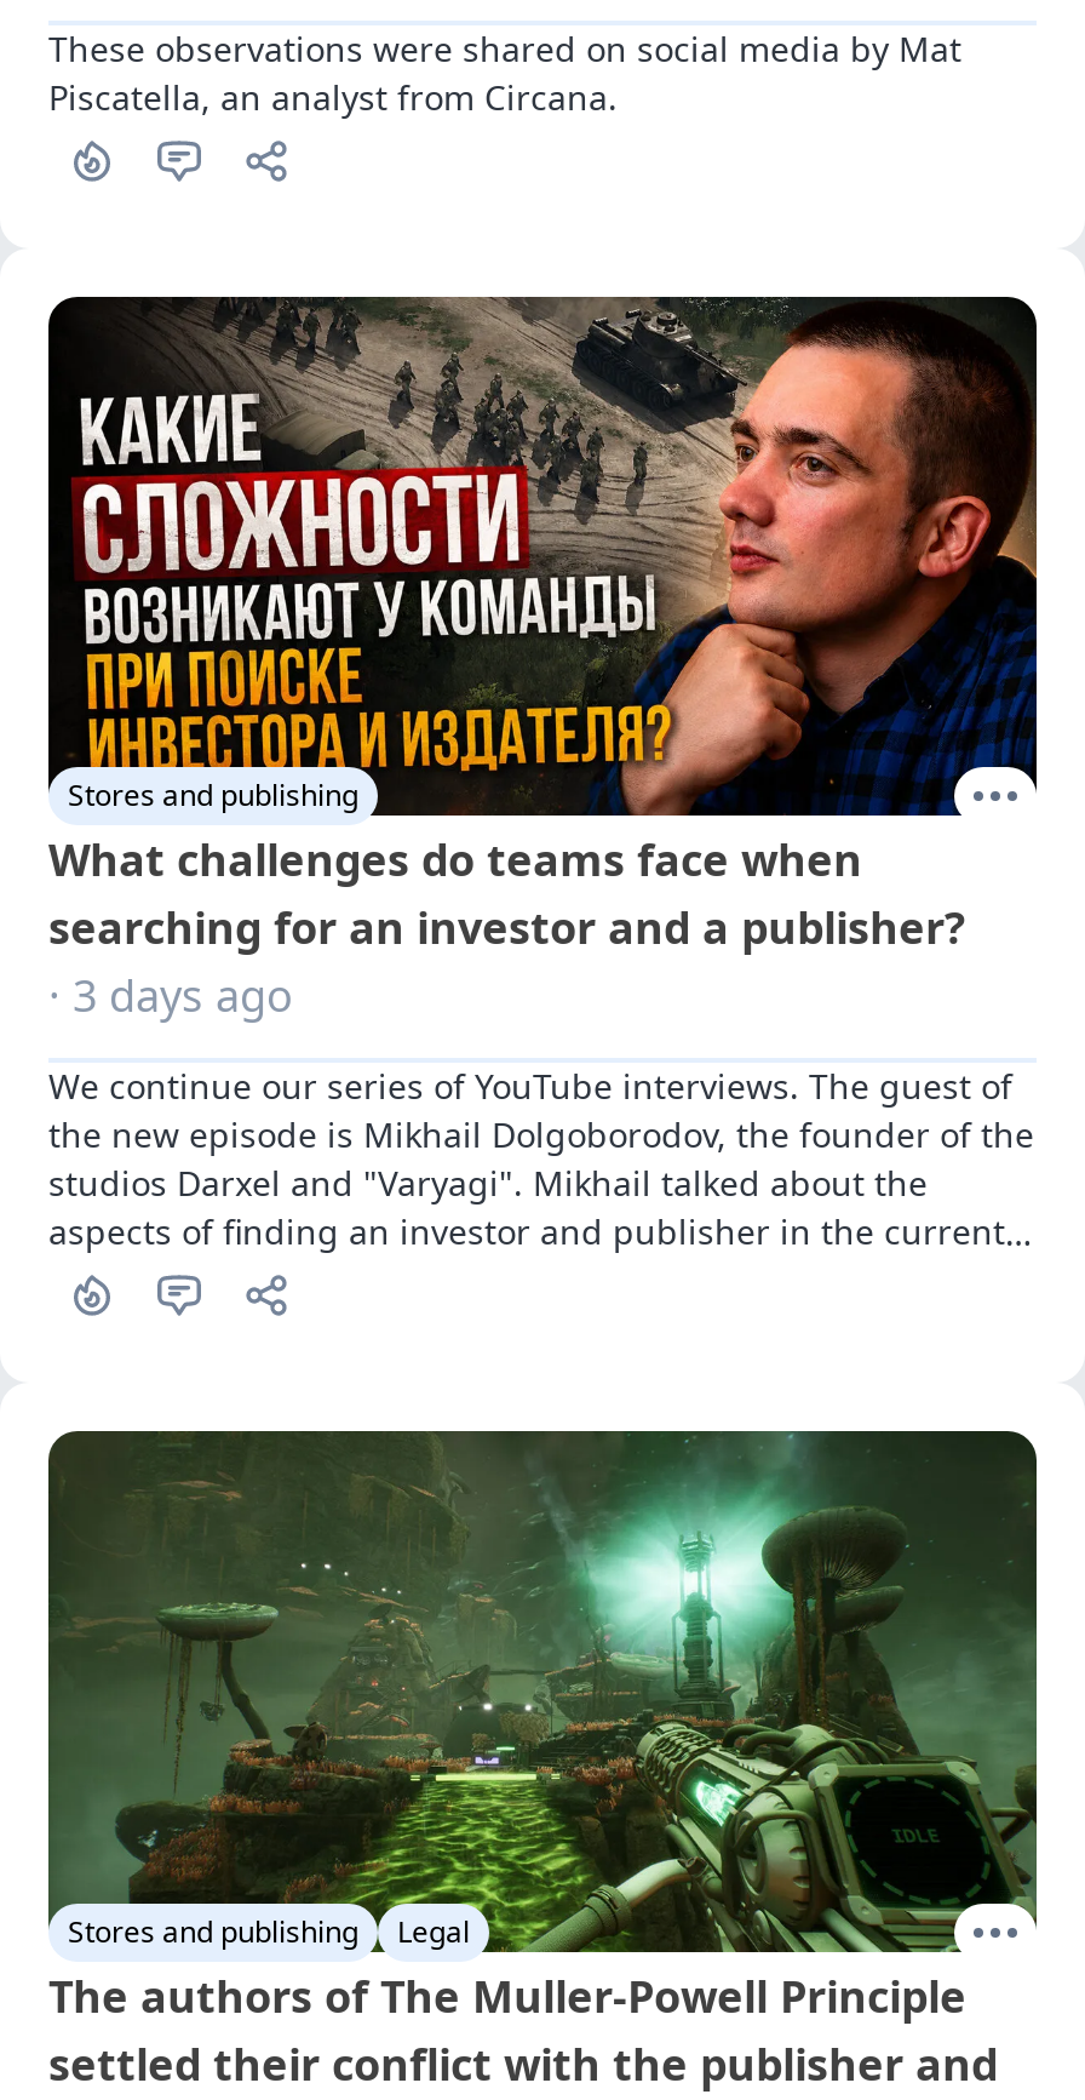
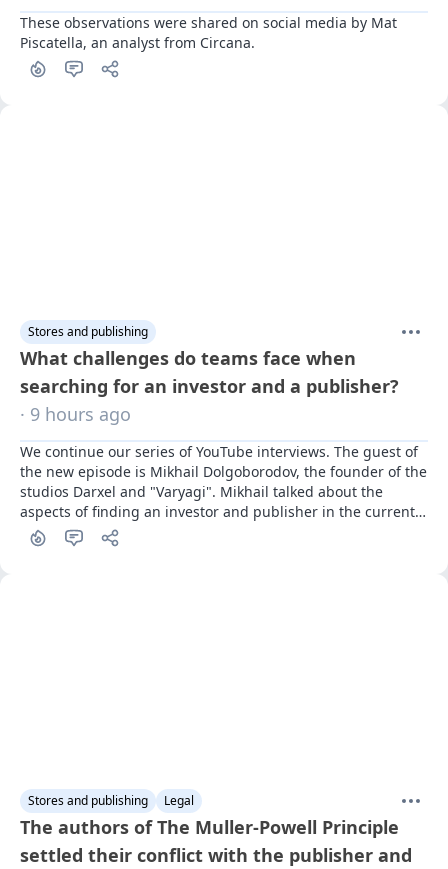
[46,294,1039,818] [image] -> none
[48,967,293,1026] · 3 days ago -> [20,402,131,426] · 9 hours ago
[46,1429,1039,1955] [image] -> none

